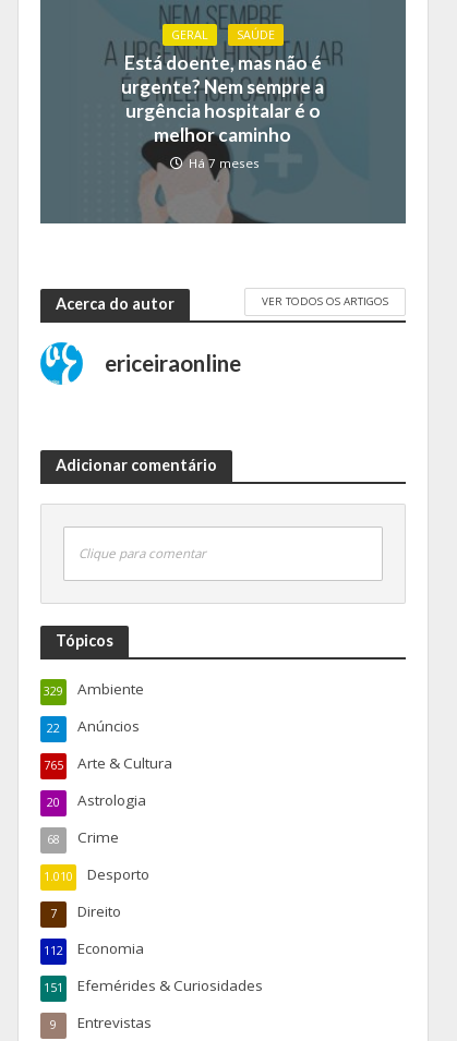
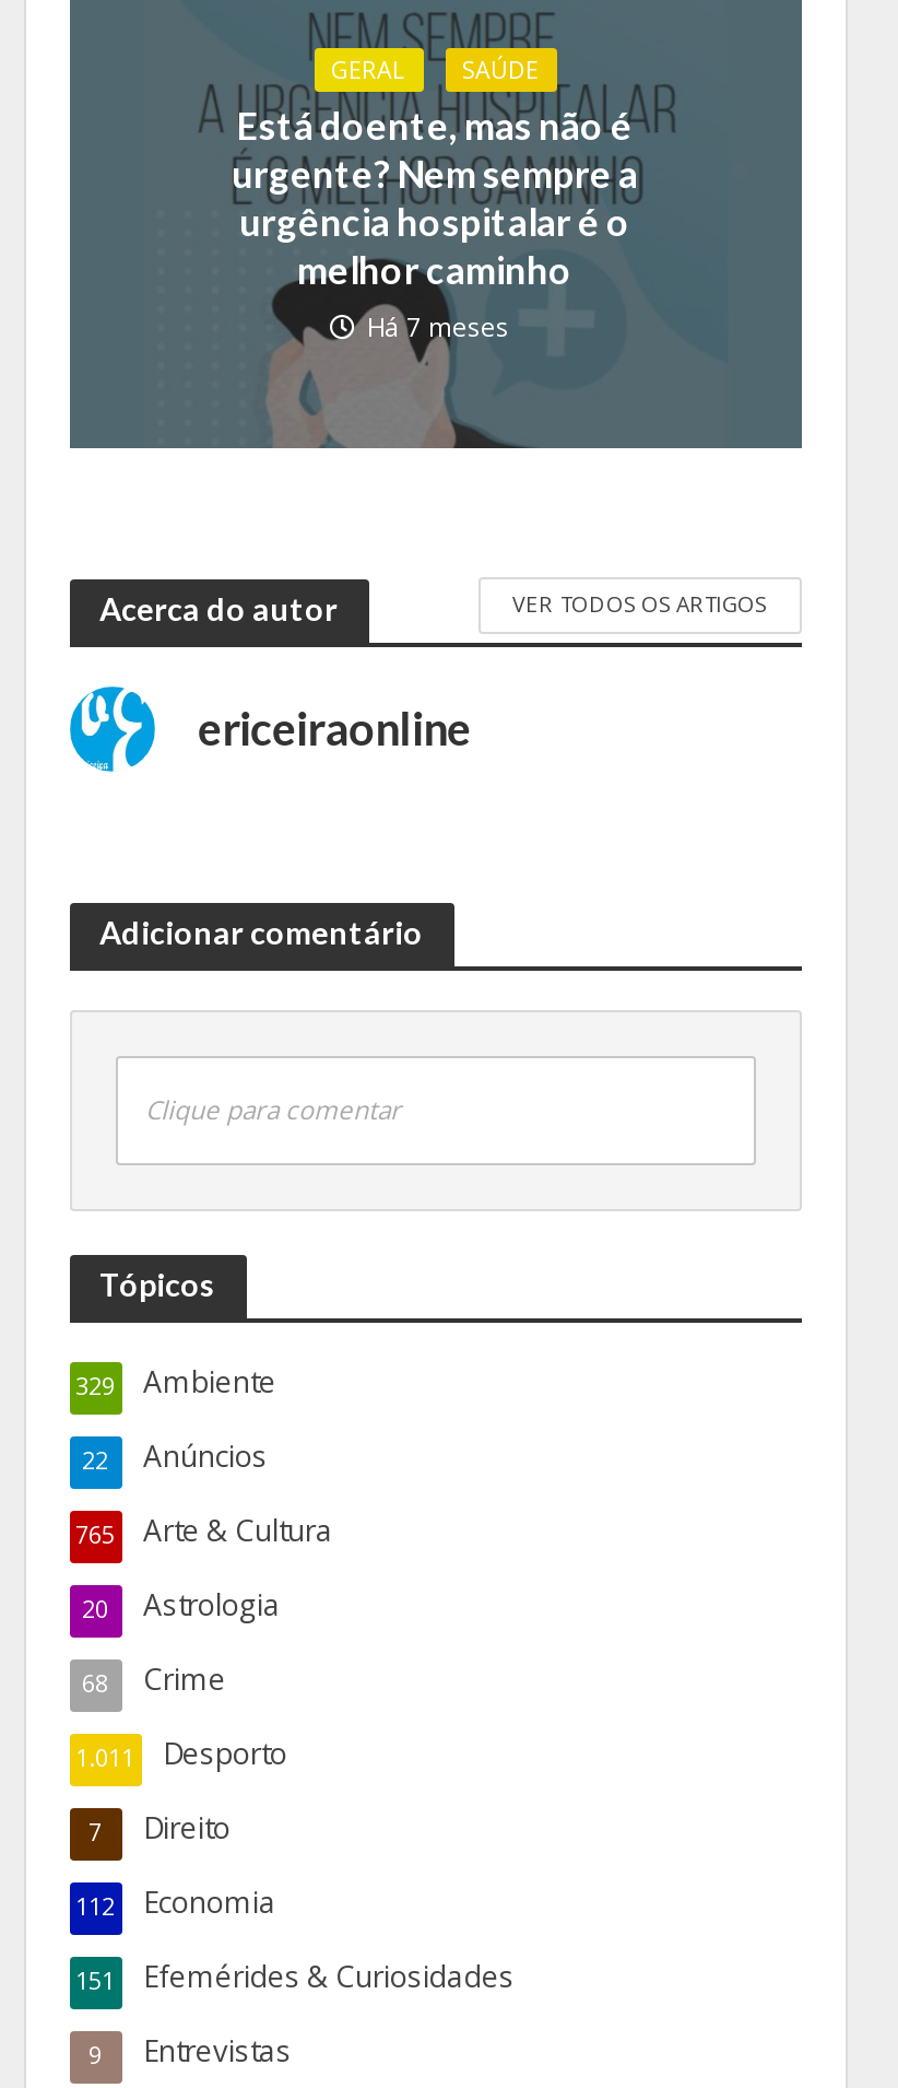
[43,864,149,884] 1.010 Desporto -> [75,1733,287,1772] 1.011 Desporto

